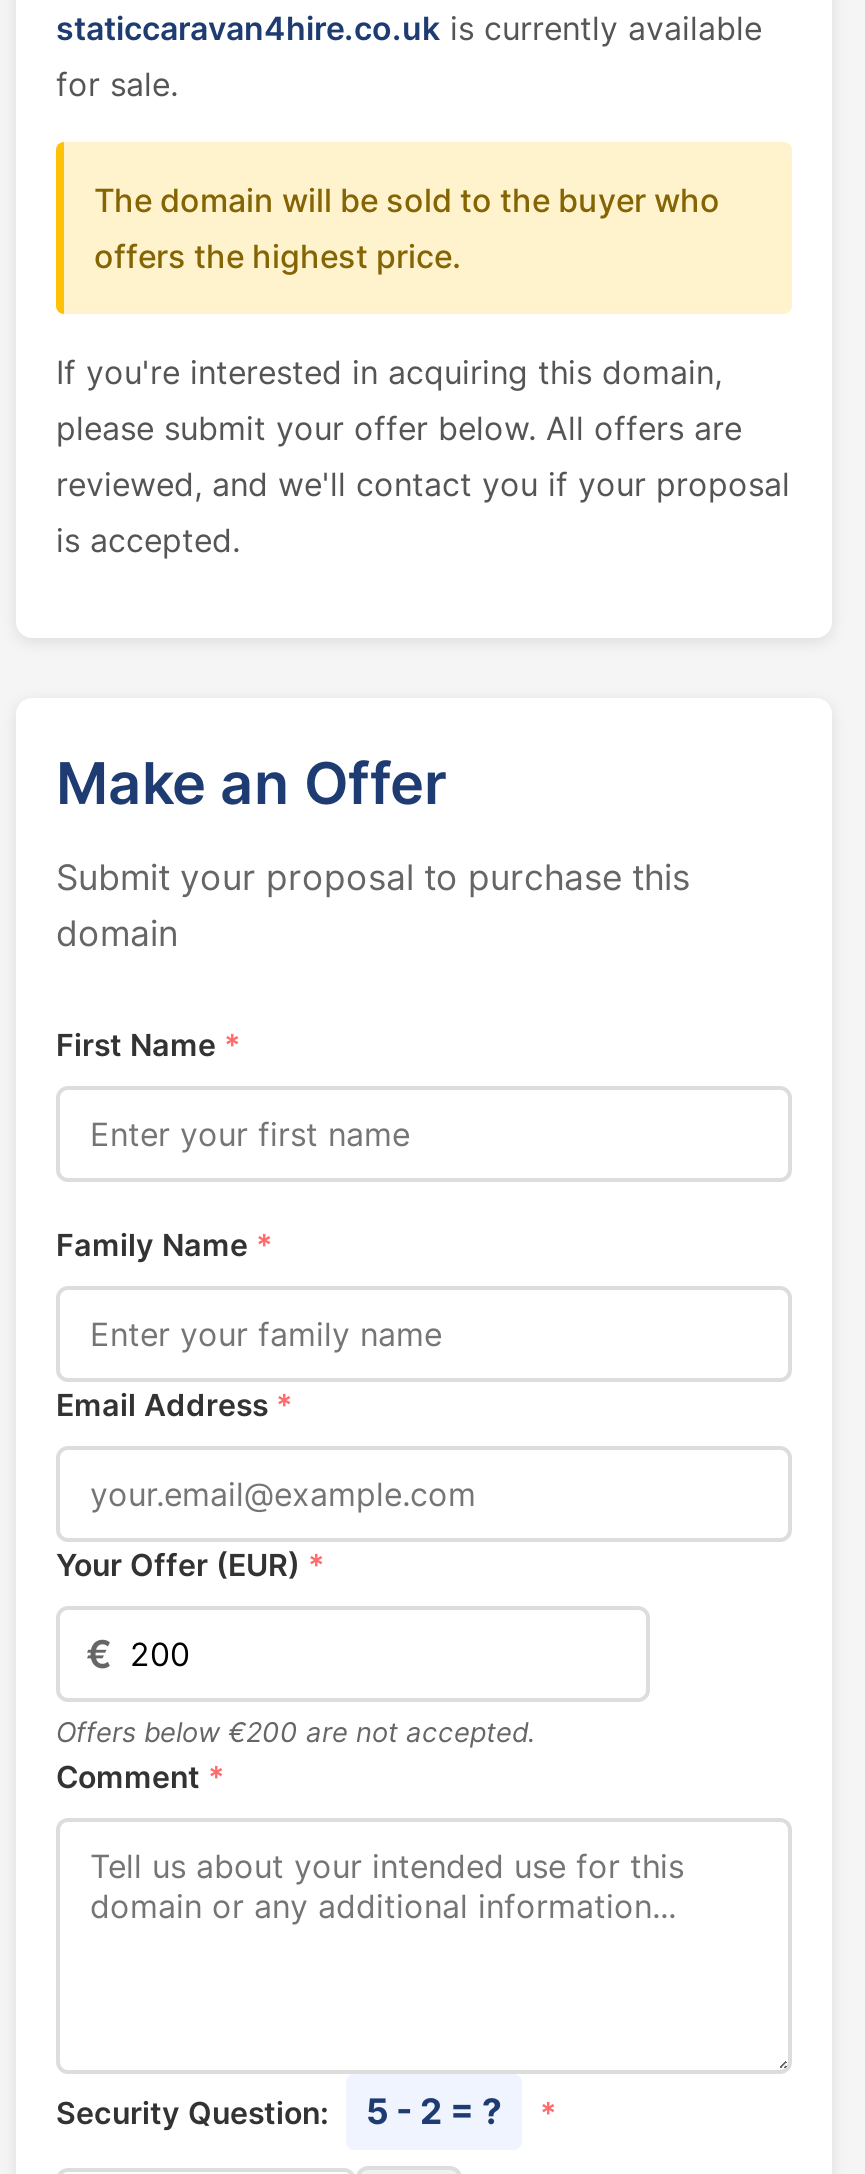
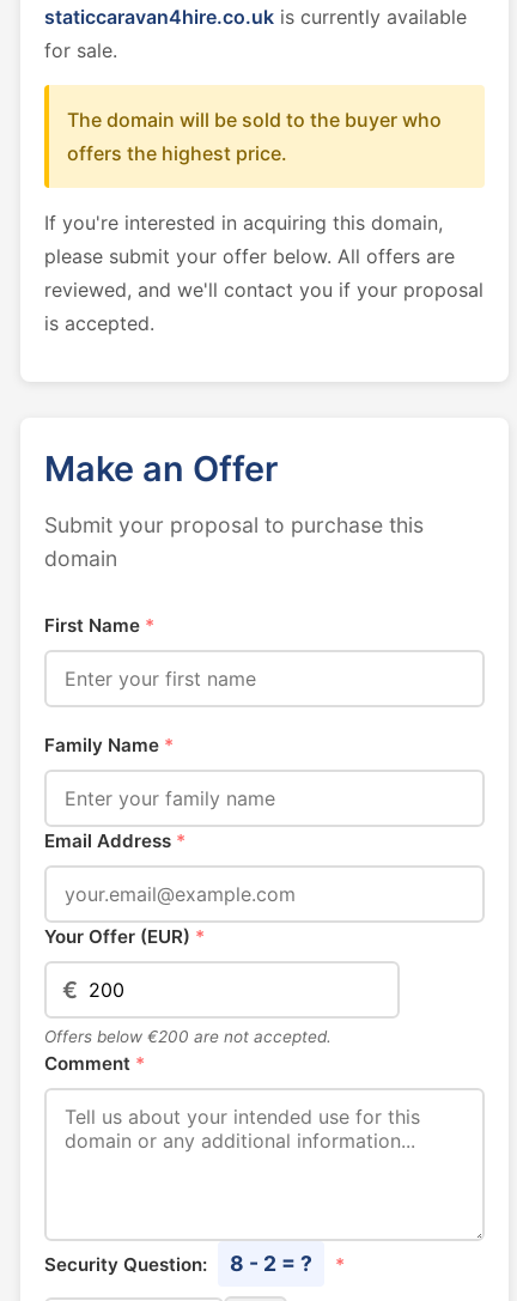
[366,2090,502,2132] 5 - 2 = ? -> [230,1251,312,1276] 8 - 2 = ?

